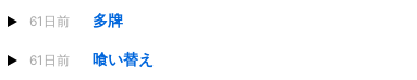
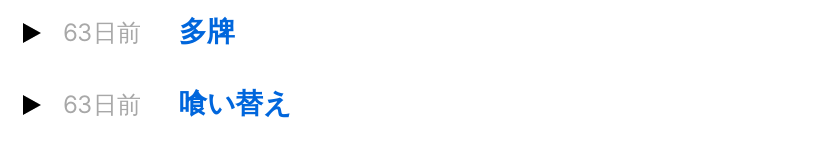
[29,11,123,29] 61日前 多牌 -> [63,13,235,47] 63日前 多牌
[29,50,154,68] 61日前 喰い替え -> [63,85,291,119] 63日前 喰い替え

